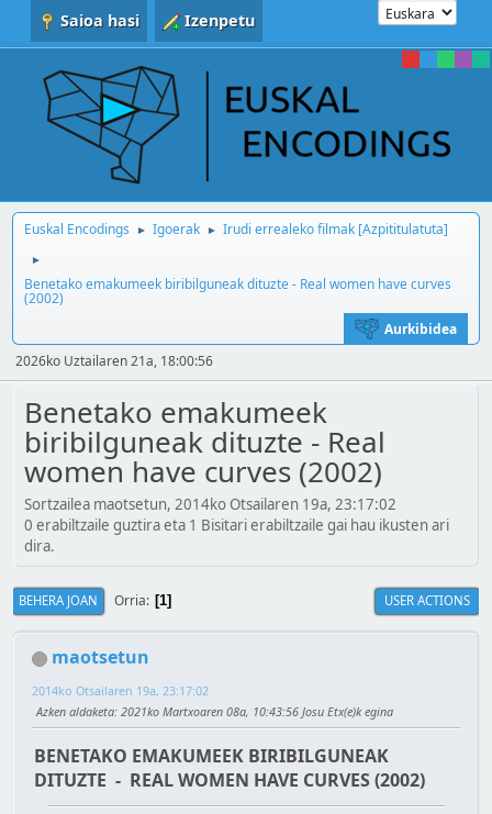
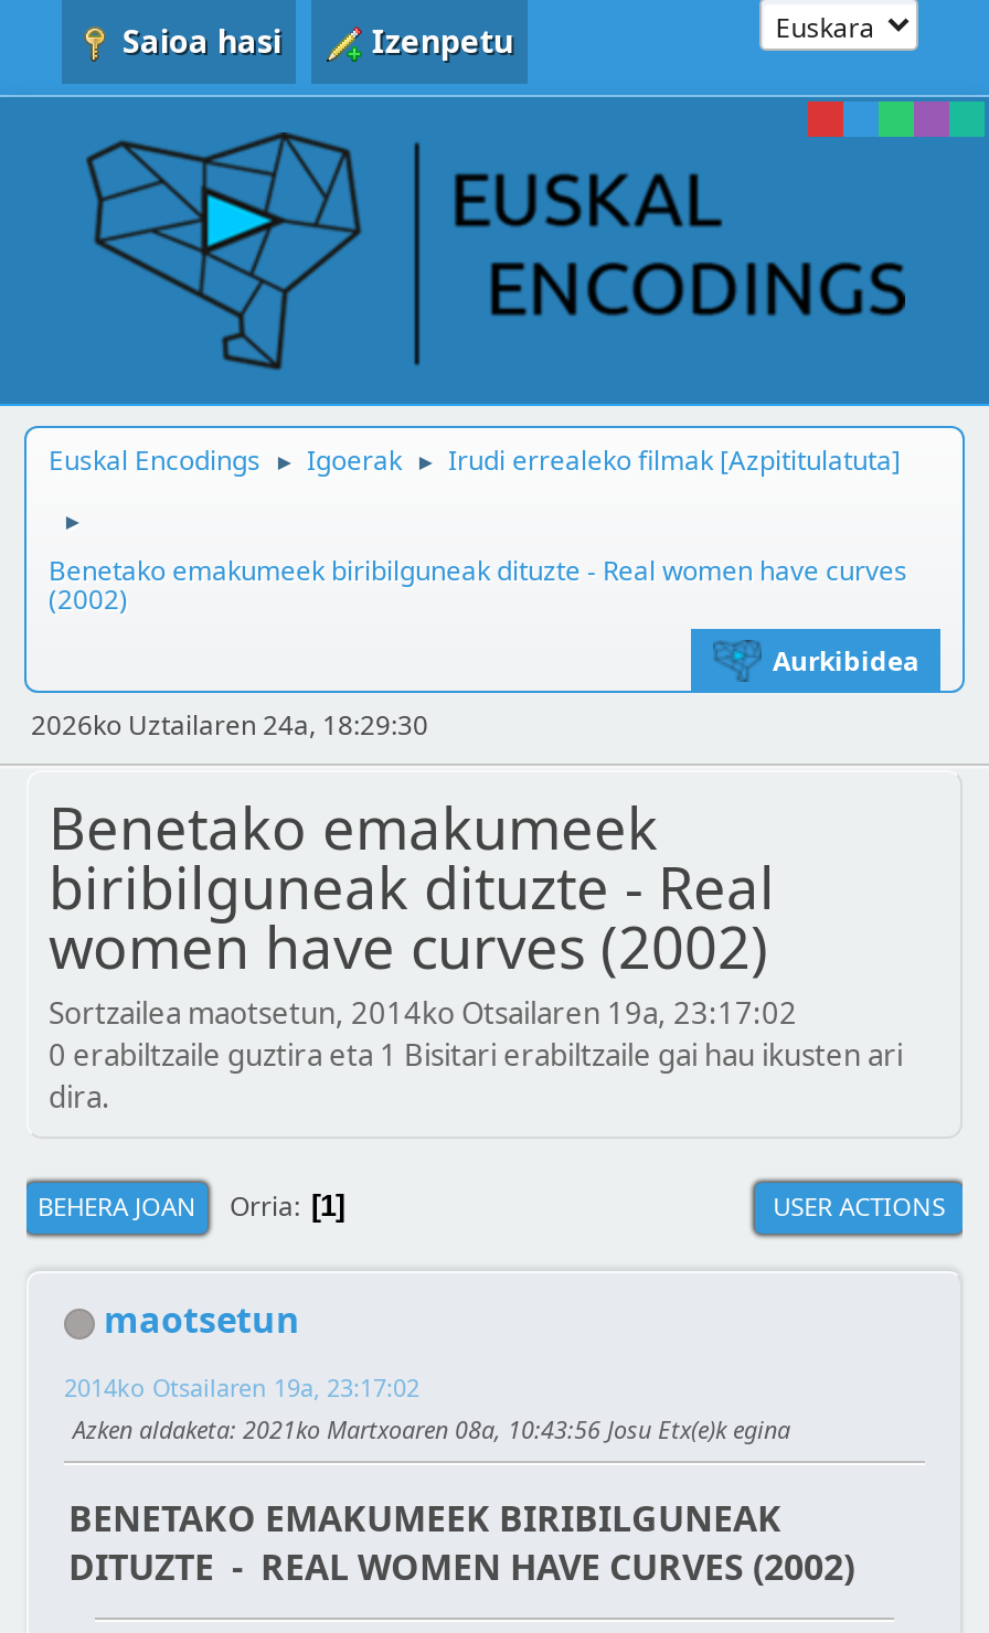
[15,352,213,370] 2026ko Uztailaren 21a, 18:00:56 -> [31,706,428,744] 2026ko Uztailaren 24a, 18:29:30

